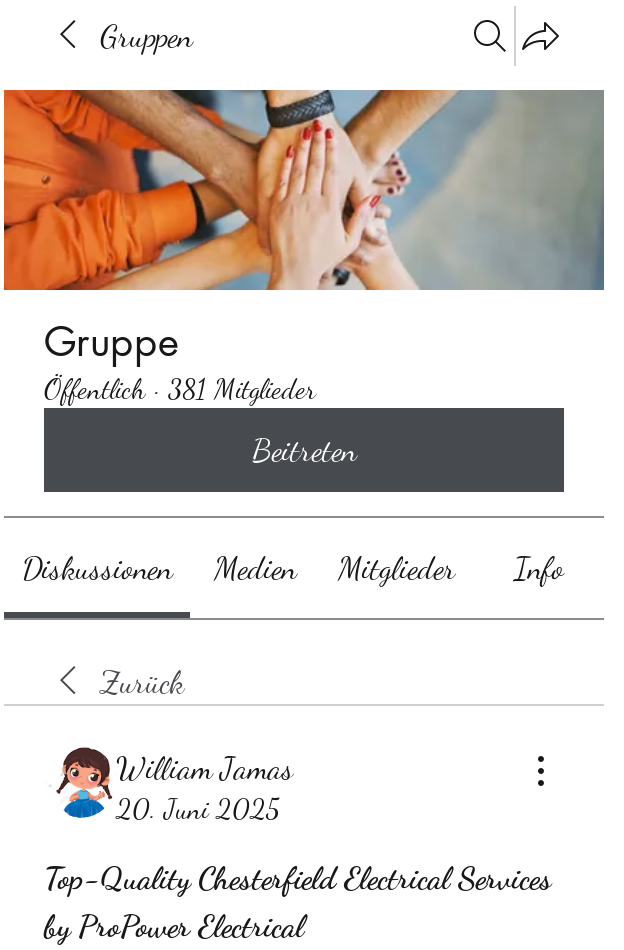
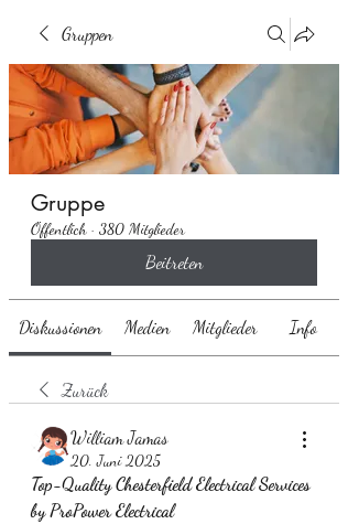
[44,371,316,405] Öffentlich · 381 Mitglieder -> [31,219,185,238] Öffentlich · 380 Mitglieder

